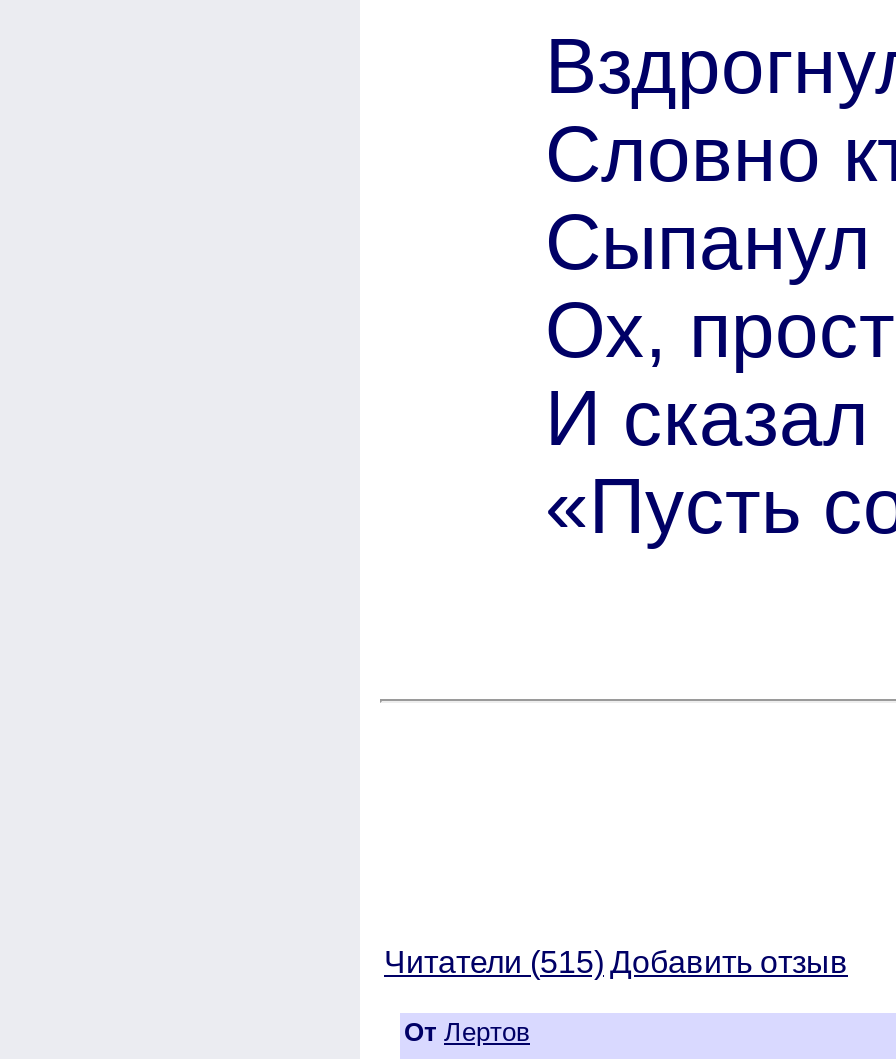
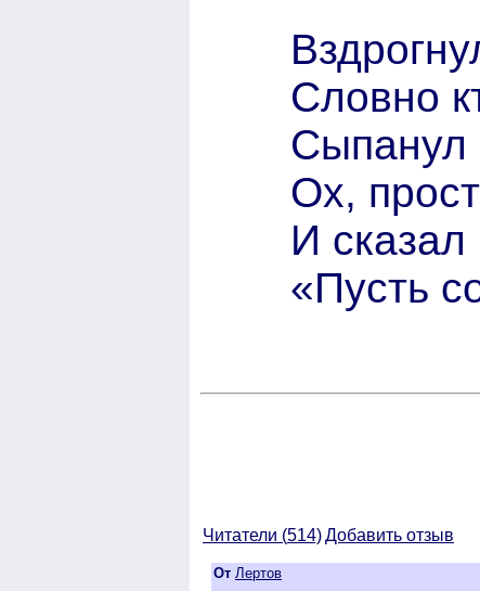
[384,944,848,978] Читатели (515) Добавить отзыв -> [203,526,454,544] Читатели (514) Добавить отзыв

